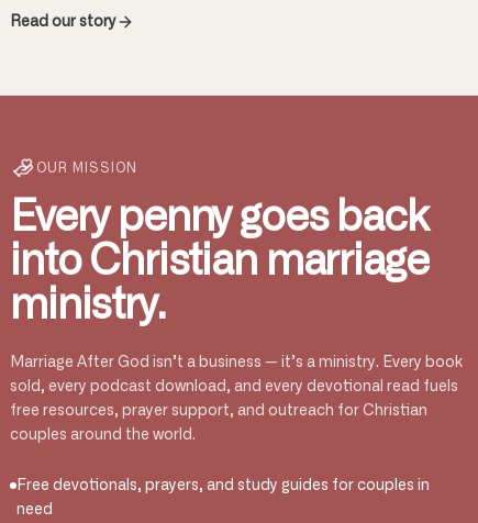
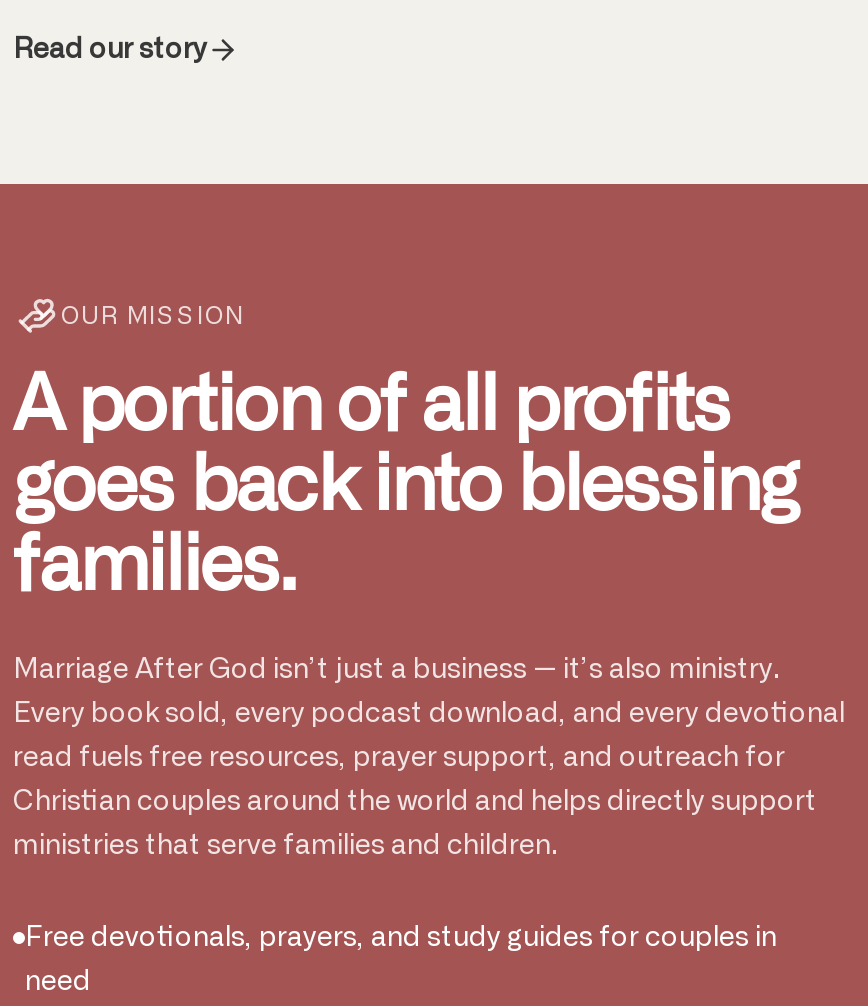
[10,196,463,442] Every penny goes back | into Christian marriage | ministry. | Marriage After God isn’t a business — it’s a ministry. Every book | sold, every podcast download, and every devotional read fuels | free resources, prayer support, and outreach for Christian | couples around the world. -> [13,367,845,859] A portion of all profits | goes back into blessing | families. | Marriage After God isn’t just a business — it’s also ministry. | Every book sold, every podcast download, and every devotional | read fuels free resources, prayer support, and outreach for | Christian couples around the world and helps directly support | ministries that serve families and children.

